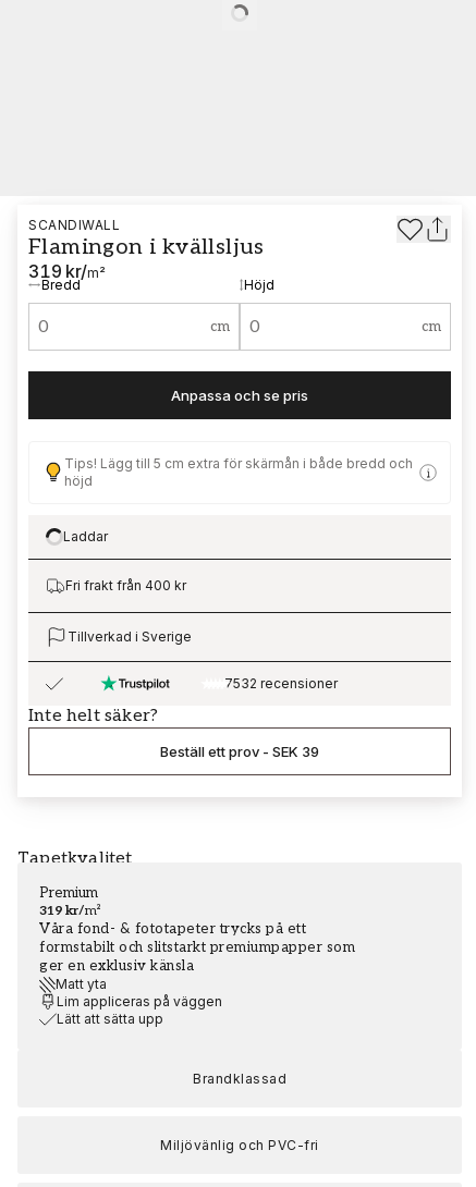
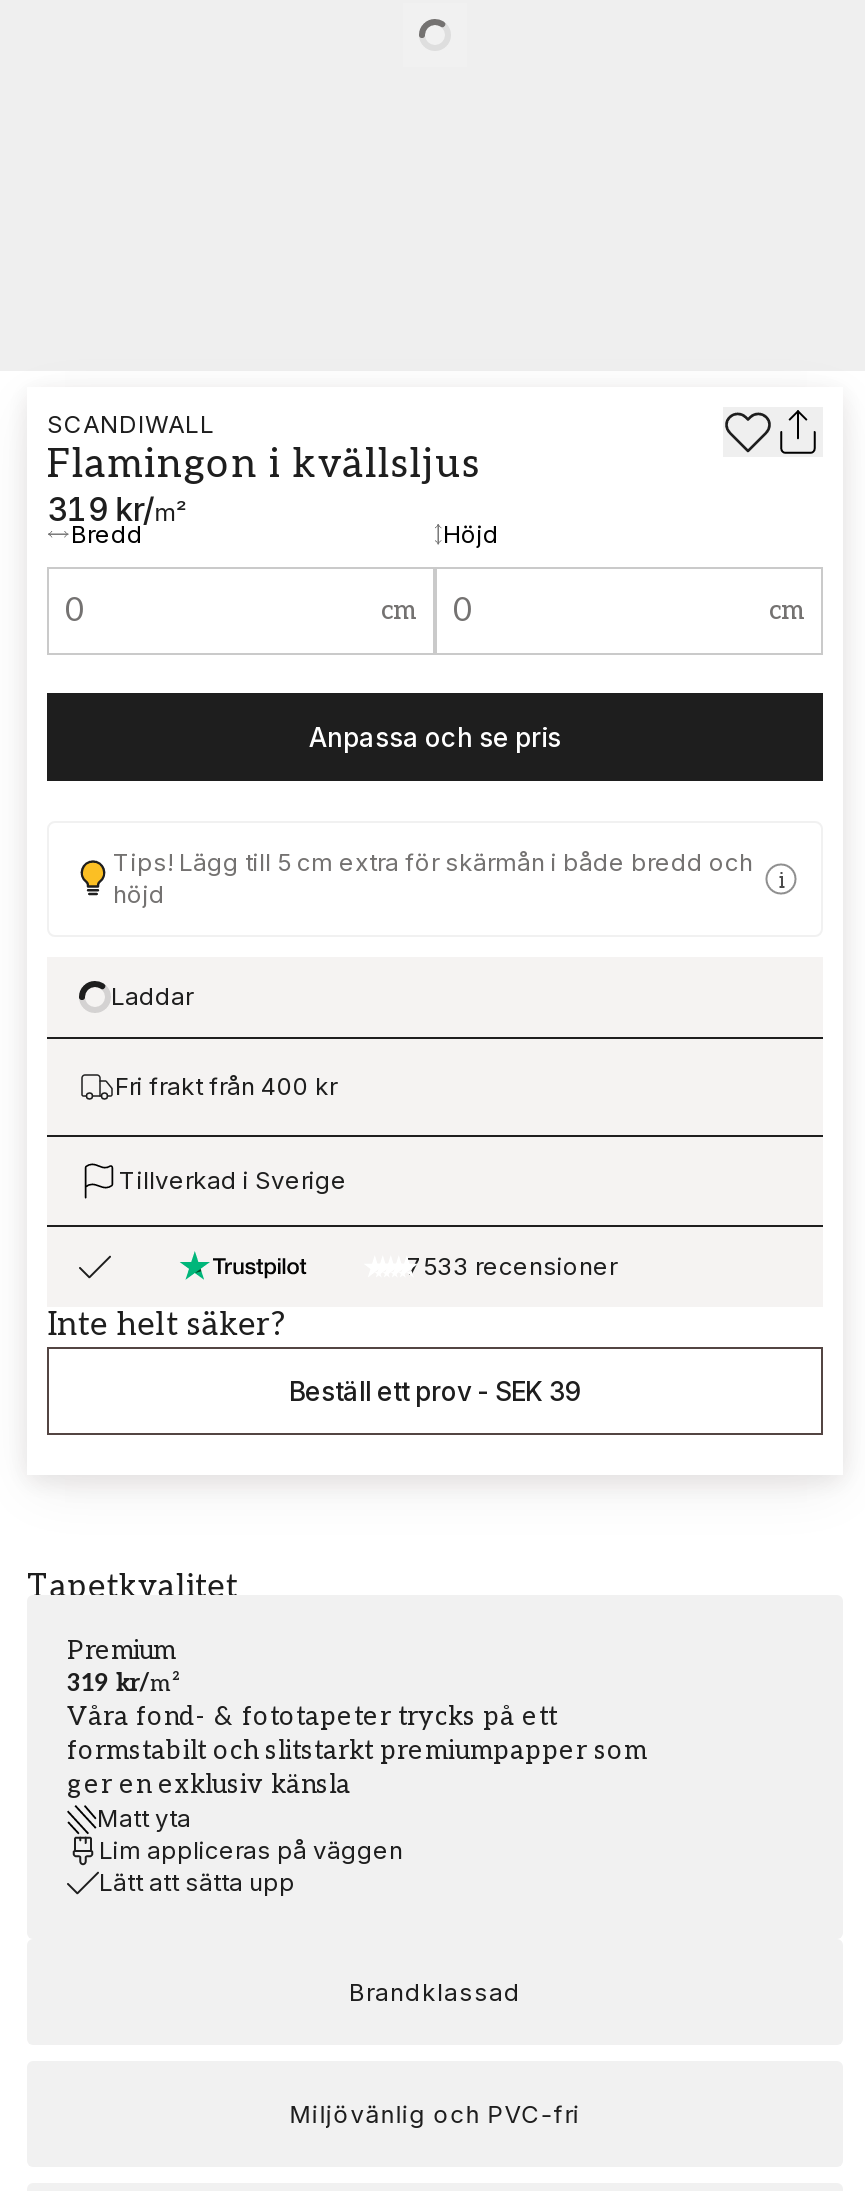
[224,675,338,692] 7532 recensioner -> [407,1251,617,1281] 7533 recensioner

